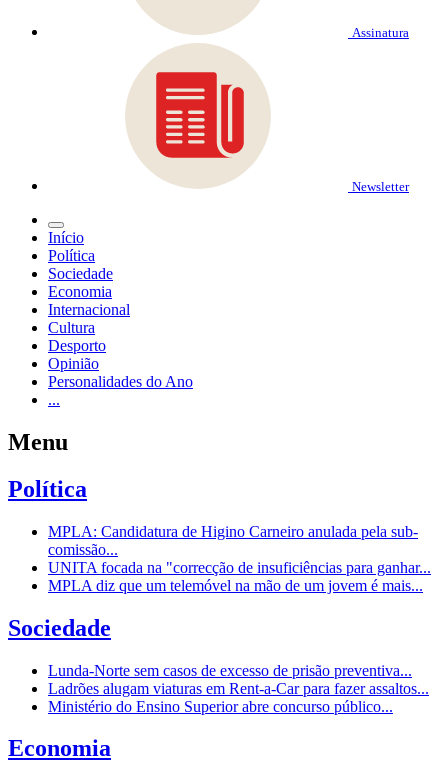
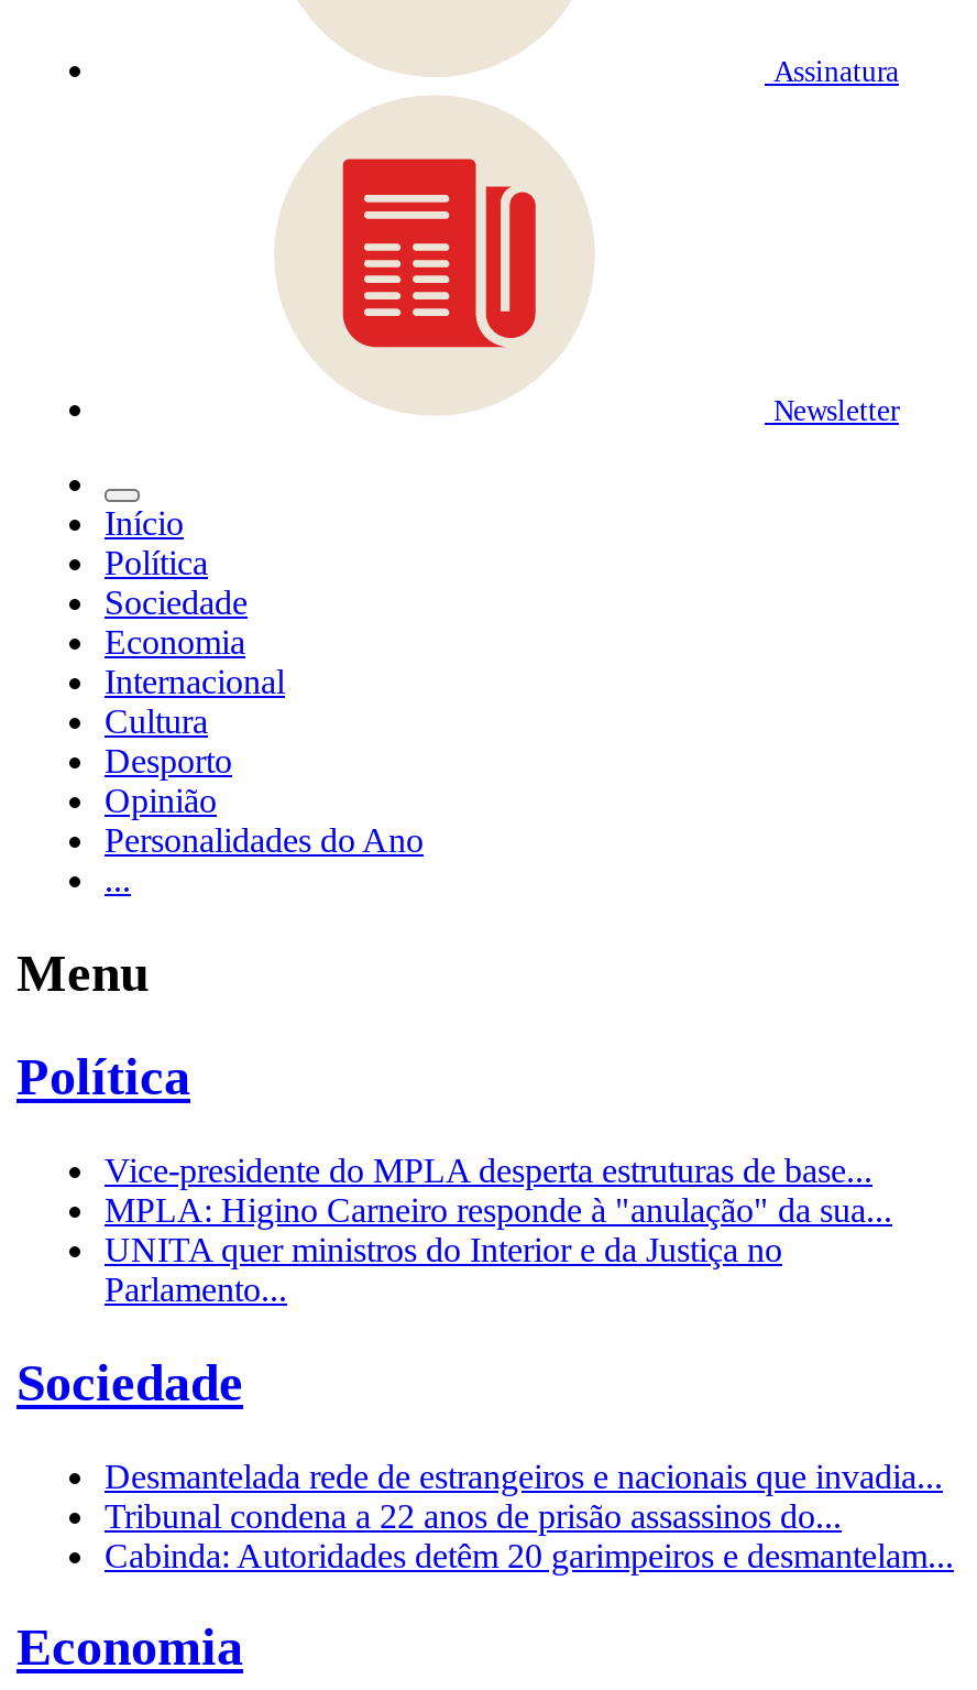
[48,523,431,594] MPLA: Candidatura de Higino Carneiro anulada pela sub- | comissão... | UNITA focada na "correcção de insuficiências para ganhar... | MPLA diz que um telemóvel na mão de um jovem é mais... -> [105,1151,892,1307] Vice-presidente do MPLA desperta estruturas de base... | MPLA: Higino Carneiro responde à "anulação" da sua... | UNITA quer ministros do Interior e da Justiça no | Parlamento...
[48,661,429,714] Lunda-Norte sem casos de excesso de prisão preventiva... | Ladrões alugam viaturas em Rent-a-Car para fazer assaltos... | Ministério do Ensino Superior abre concurso público... -> [105,1457,954,1573] Desmantelada rede de estrangeiros e nacionais que invadia... | Tribunal condena a 22 anos de prisão assassinos do... | Cabinda: Autoridades detêm 20 garimpeiros e desmantelam...

